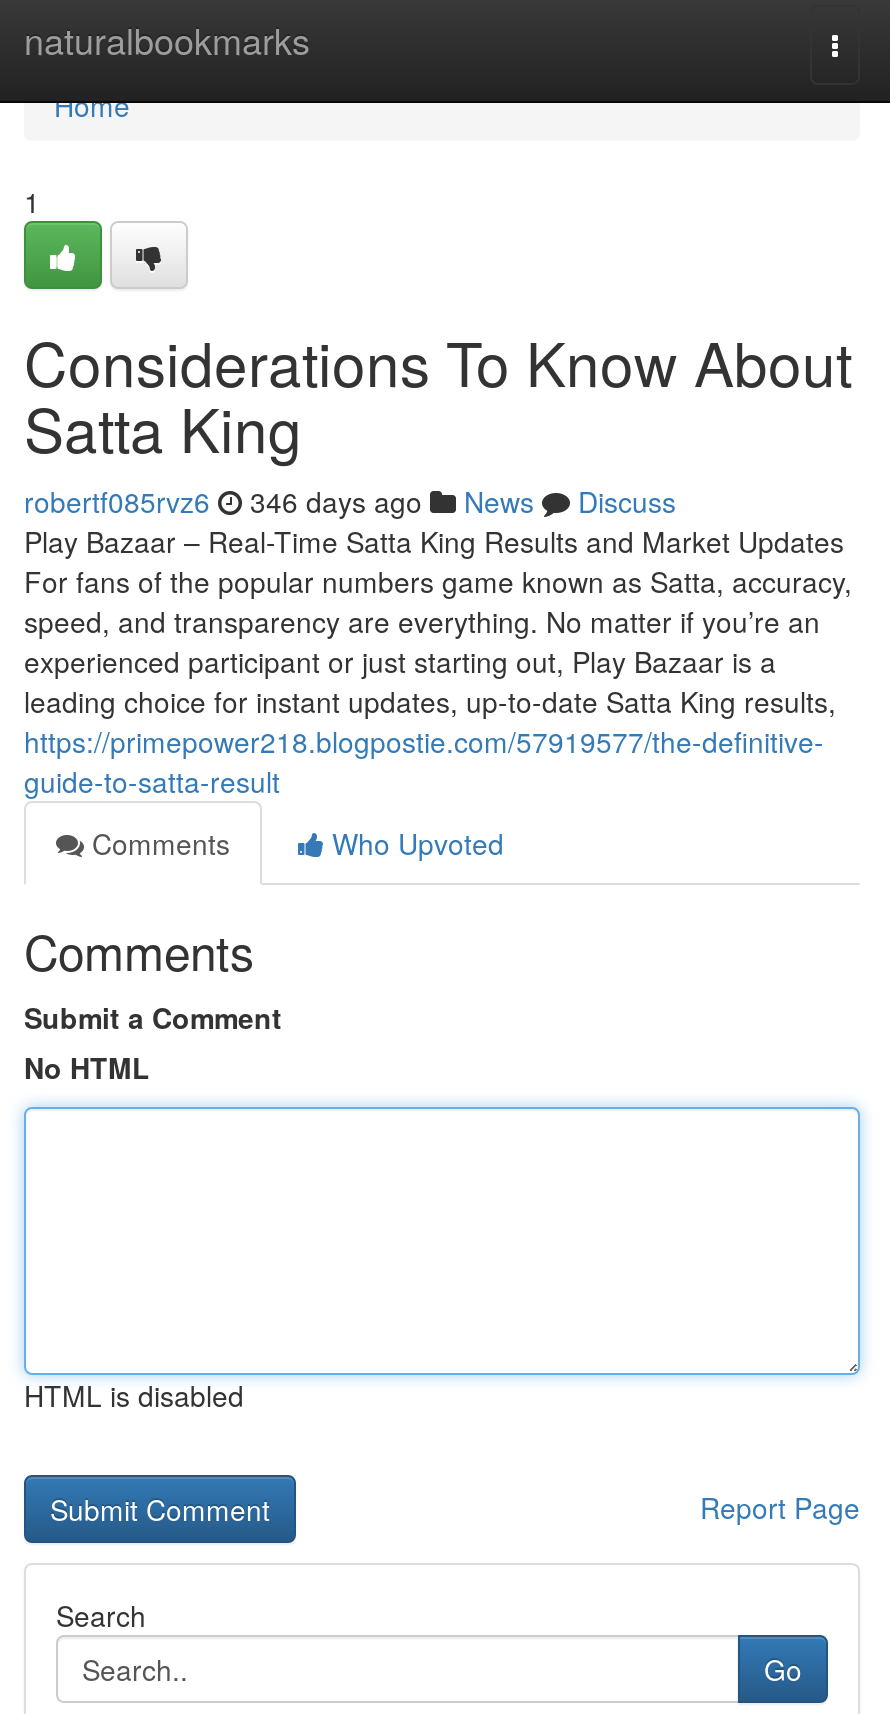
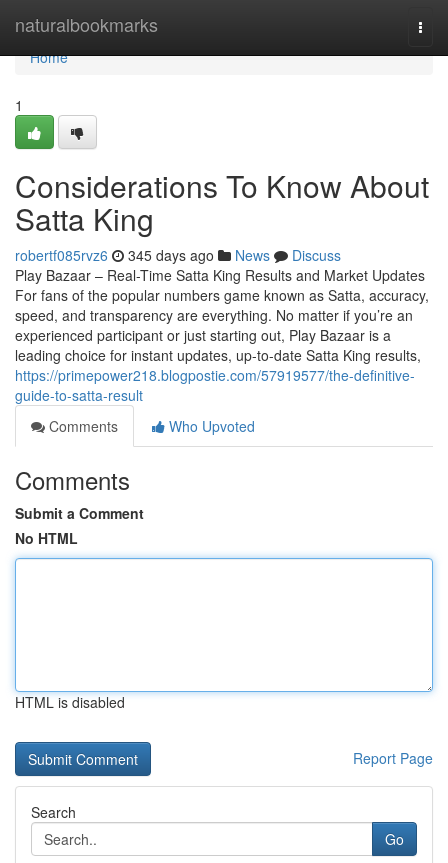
[24,481,676,521] robertf085rvz6 346 days ago News Discuss -> [15,245,341,265] robertf085rvz6 345 days ago News Discuss

